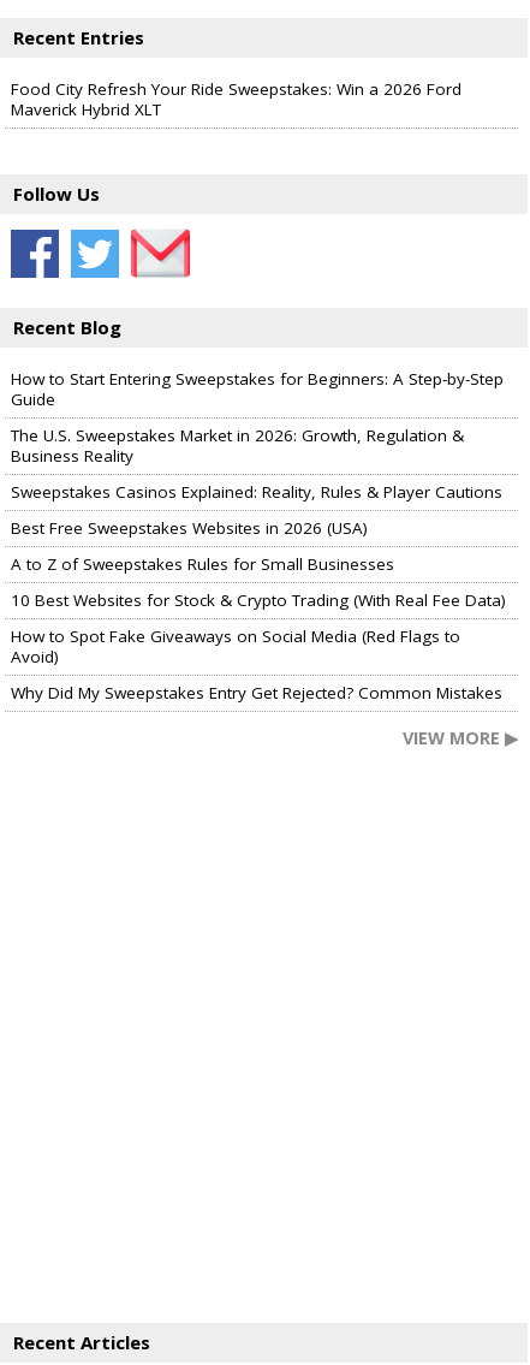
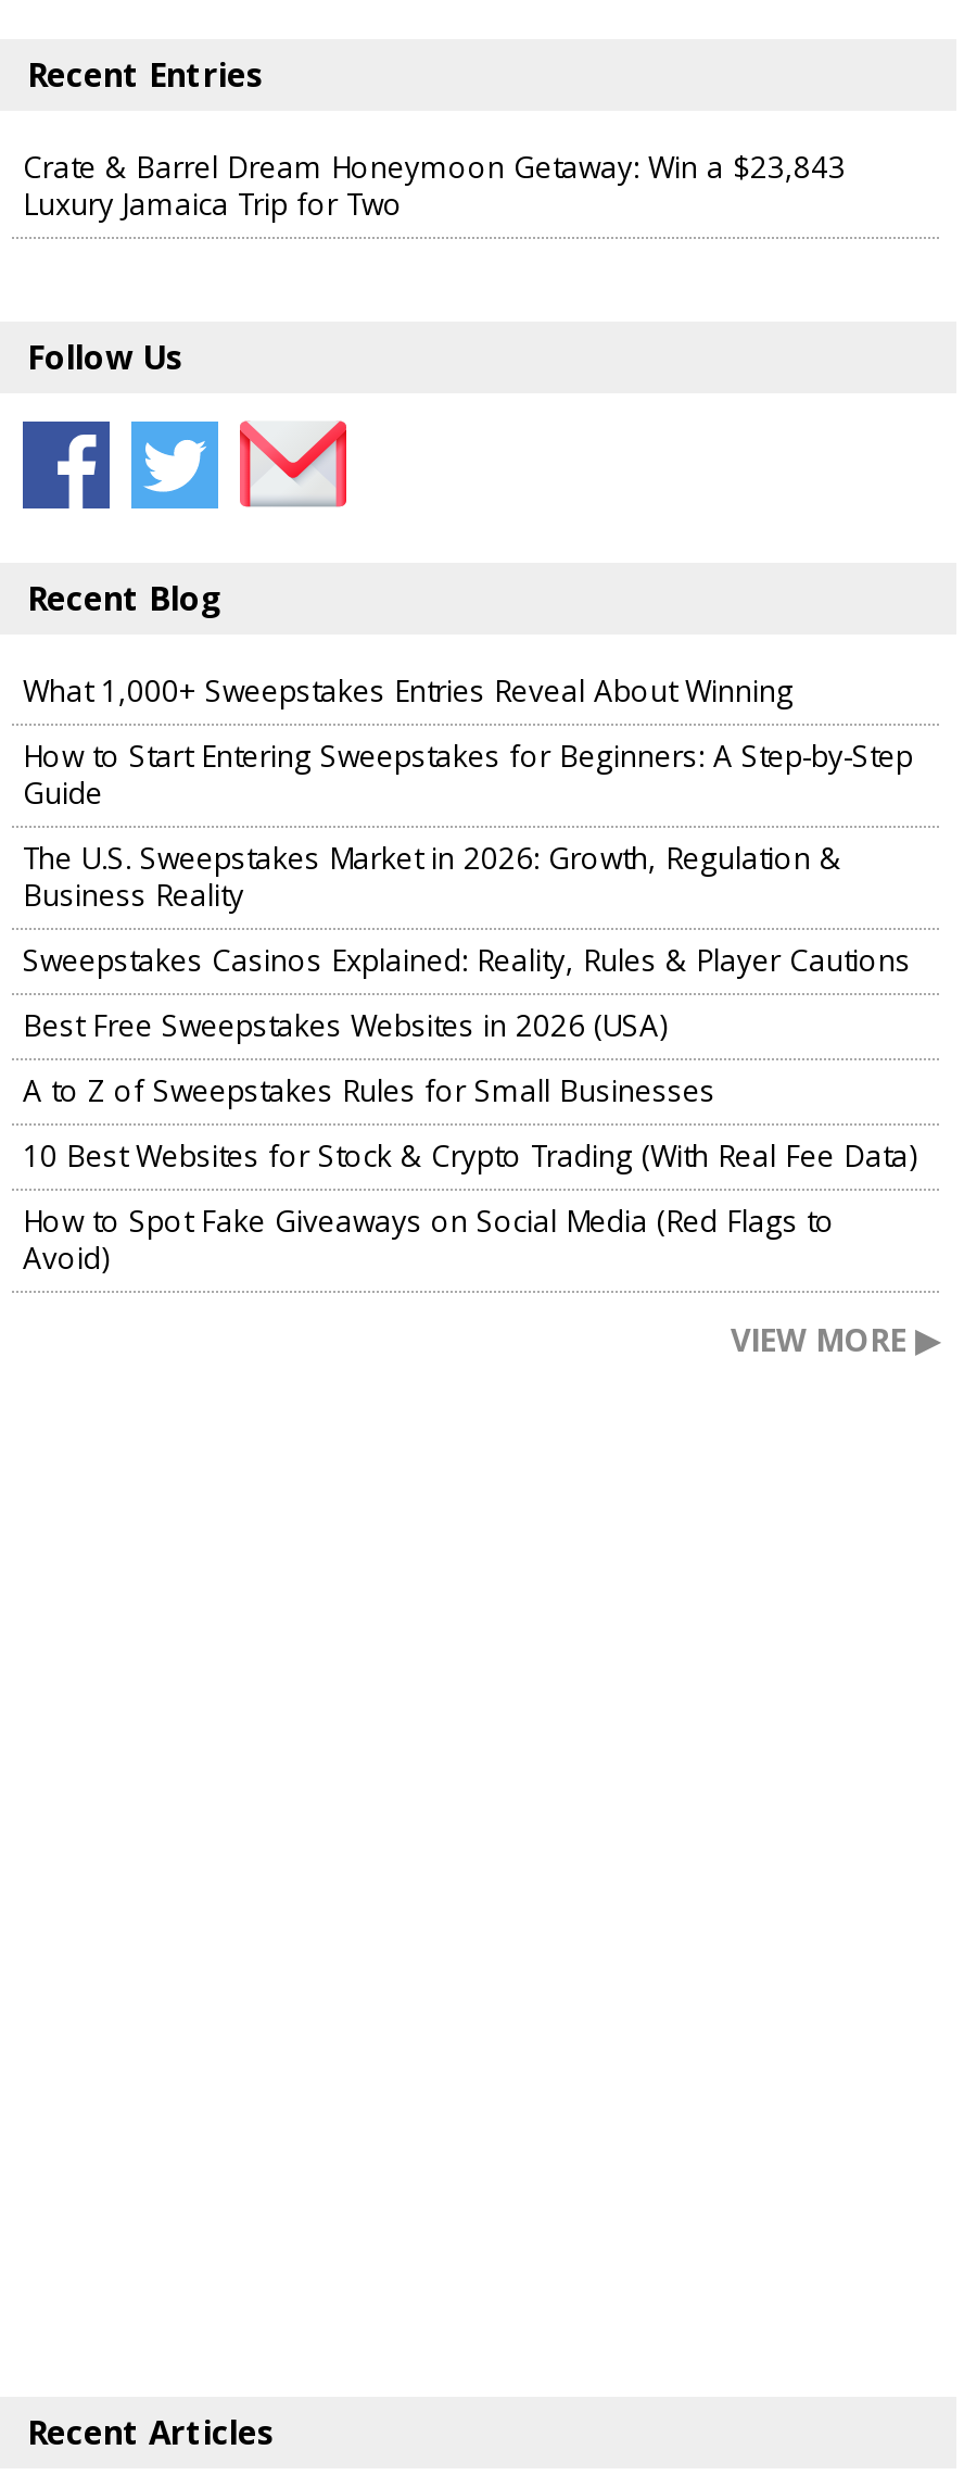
[11,78,461,120] Food City Refresh Your Ride Sweepstakes: Win a 2026 Ford | Maverick Hybrid XLT -> [23,148,846,224] Crate & Barrel Dream Honeymoon Getaway: Win a $23,843 | Luxury Jamaica Trip for Two
none -> [23,671,794,711] What 1,000+ Sweepstakes Entries Reveal About Winning
moved [11,368,506,667] -> [23,737,917,1278]: How to Start Entering Sweepstakes for Beginners: A Step-by-Step | Guide | The U.S. Sweepstakes Market in 2026: Growth, Regulation & | ... | How to Spot Fake Giveaways on Social Media (Red Flags to | Avoid)
[11,682,502,704] Why Did My Sweepstakes Entry Get Rejected? Common Mistakes -> none

